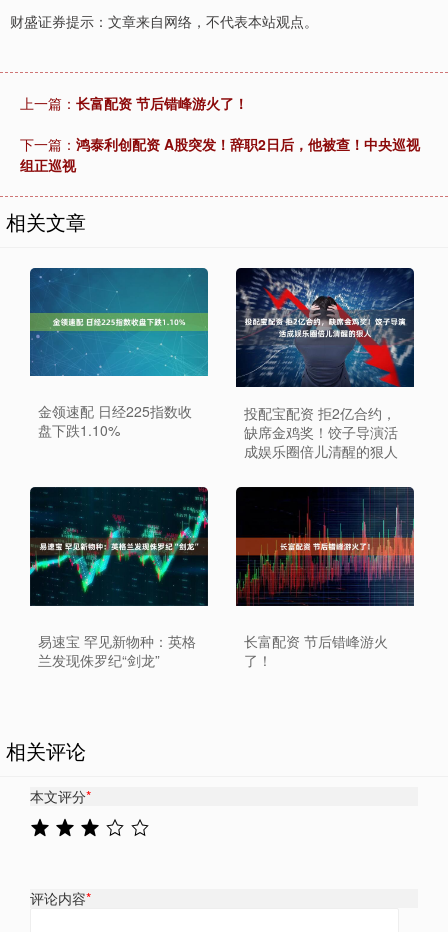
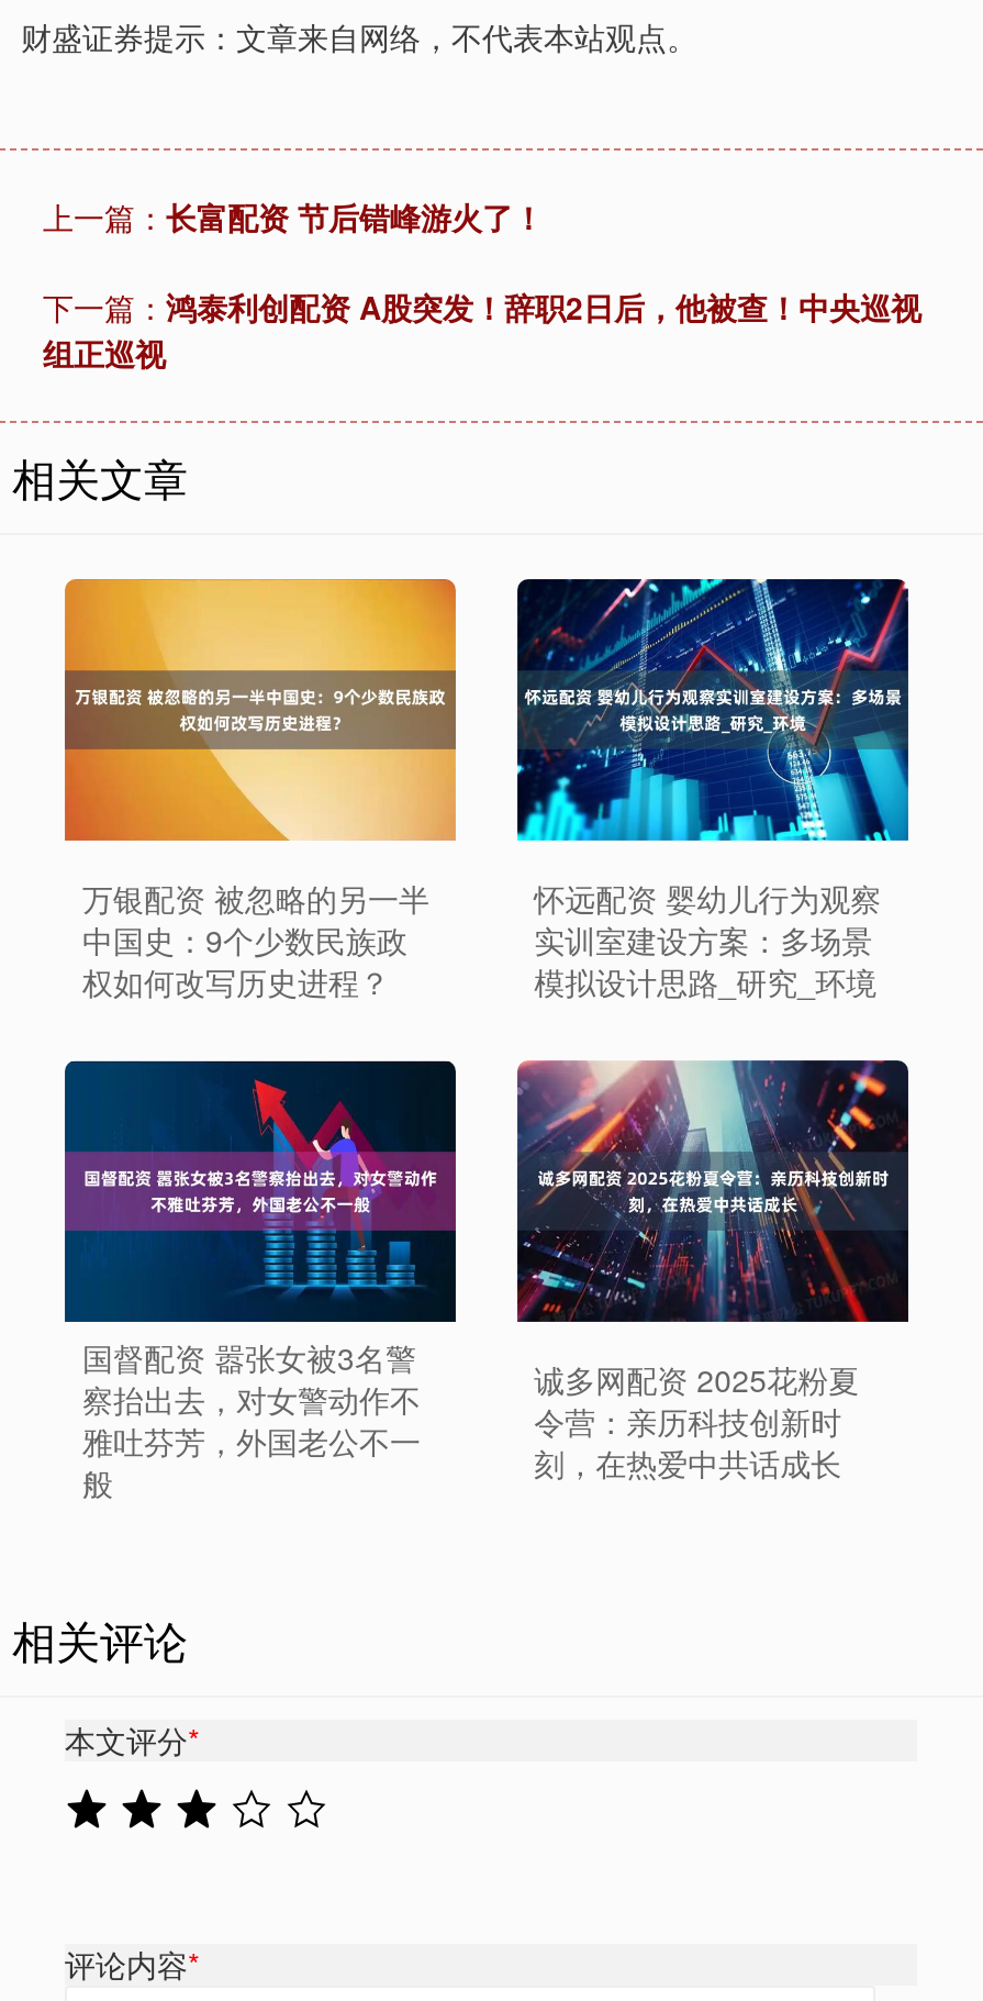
[29,267,209,440] [image] | 金领速配 日经225指数收 | 盘下跌1.10% -> [63,577,458,1003] [image] | 万银配资 被忽略的另一半 | 中国史：9个少数民族政 | 权如何改写历史进程？
[235,267,415,461] [image] | 投配宝配资 拒2亿合约， | 缺席金鸡奖！饺子导演活 | 成娱乐圈倍儿清醒的狠人 -> [515,577,911,1003] [image] | 怀远配资 婴幼儿行为观察 | 实训室建设方案：多场景 | 模拟设计思路_研究_环境
[29,487,209,670] [image] | 易速宝 罕见新物种：英格 | 兰发现侏罗纪“剑龙” -> [63,1060,458,1505] [image] | 国督配资 嚣张女被3名警 | 察抬出去，对女警动作不 | 雅吐芬芳，外国老公不一 | 般
[235,486,415,670] [image] | 长富配资 节后错峰游火 | 了！ -> [515,1058,911,1484] [image] | 诚多网配资 2025花粉夏 | 令营：亲历科技创新时 | 刻，在热爱中共话成长

